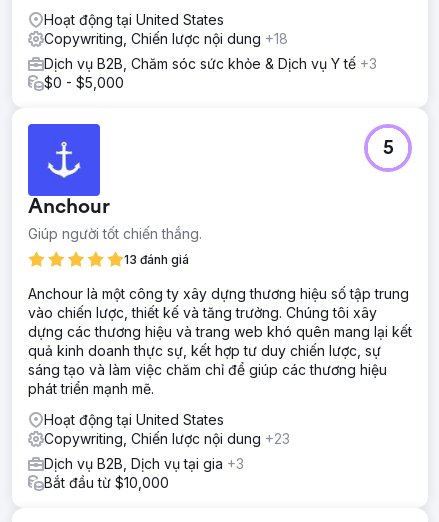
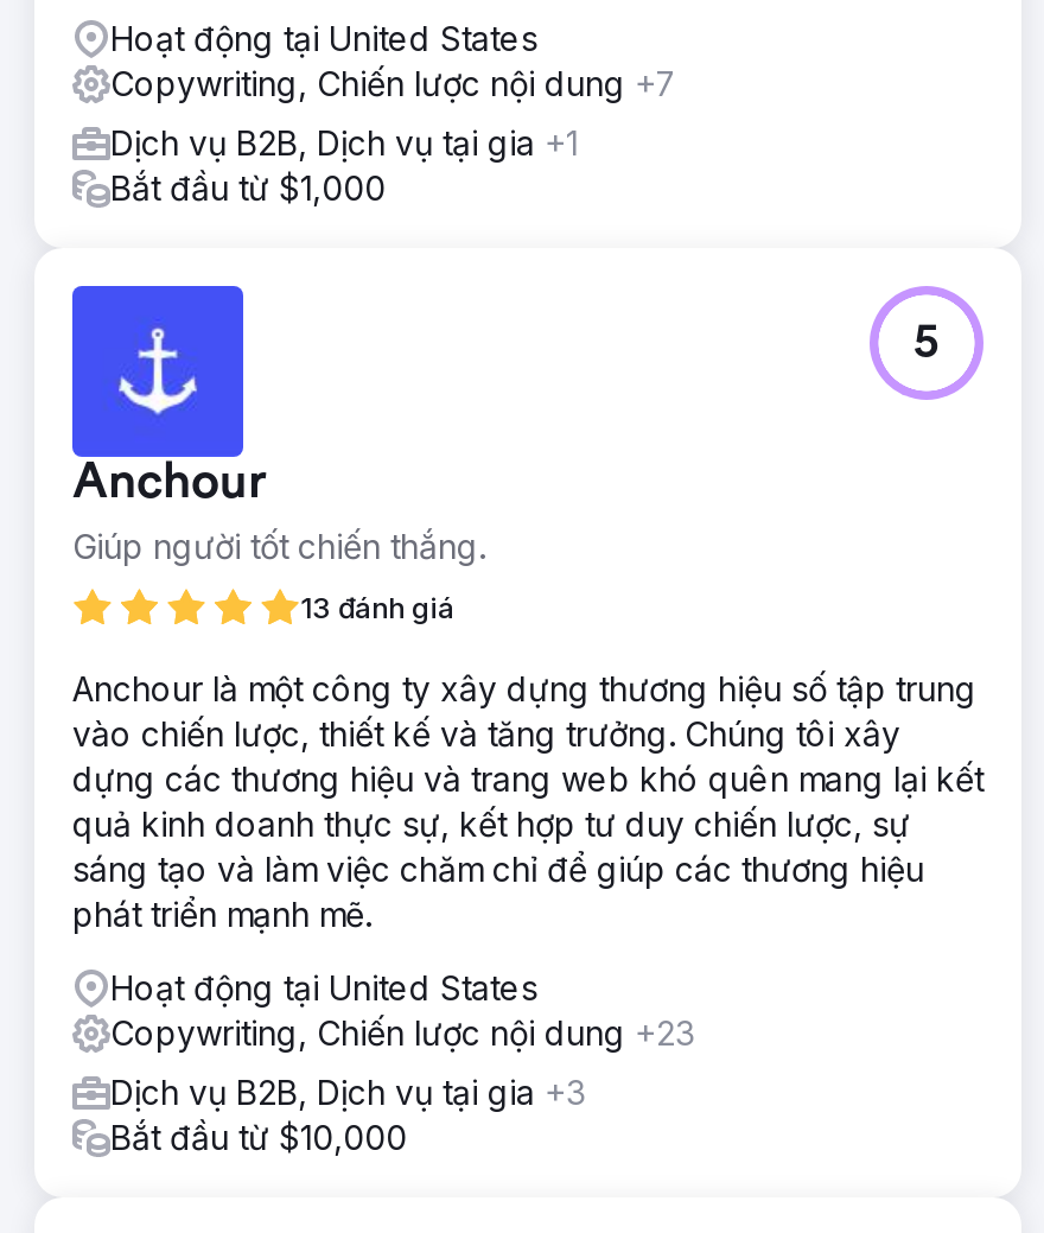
[44,30,288,47] Copywriting, Chiến lược nội dung +18 -> [110,62,677,102] Copywriting, Chiến lược nội dung +7
[44,55,377,91] Dịch vụ B2B, Chăm sóc sức khỏe & Dịch vụ Y tế +3 | $0 - $5,000 -> [110,121,578,207] Dịch vụ B2B, Dịch vụ tại gia +1 | Bắt đầu từ $1,000

